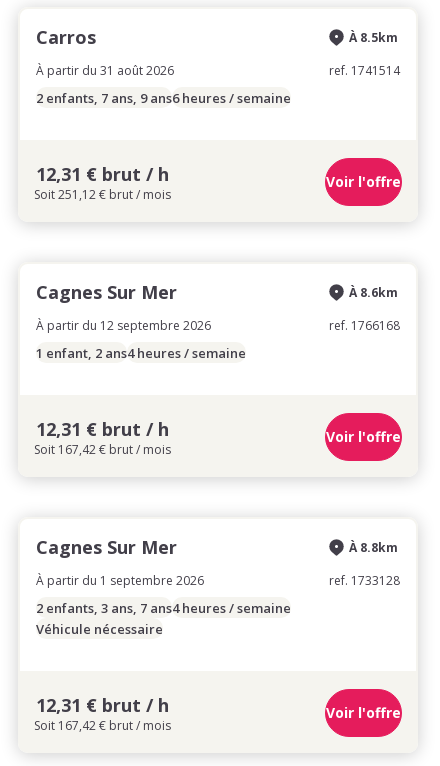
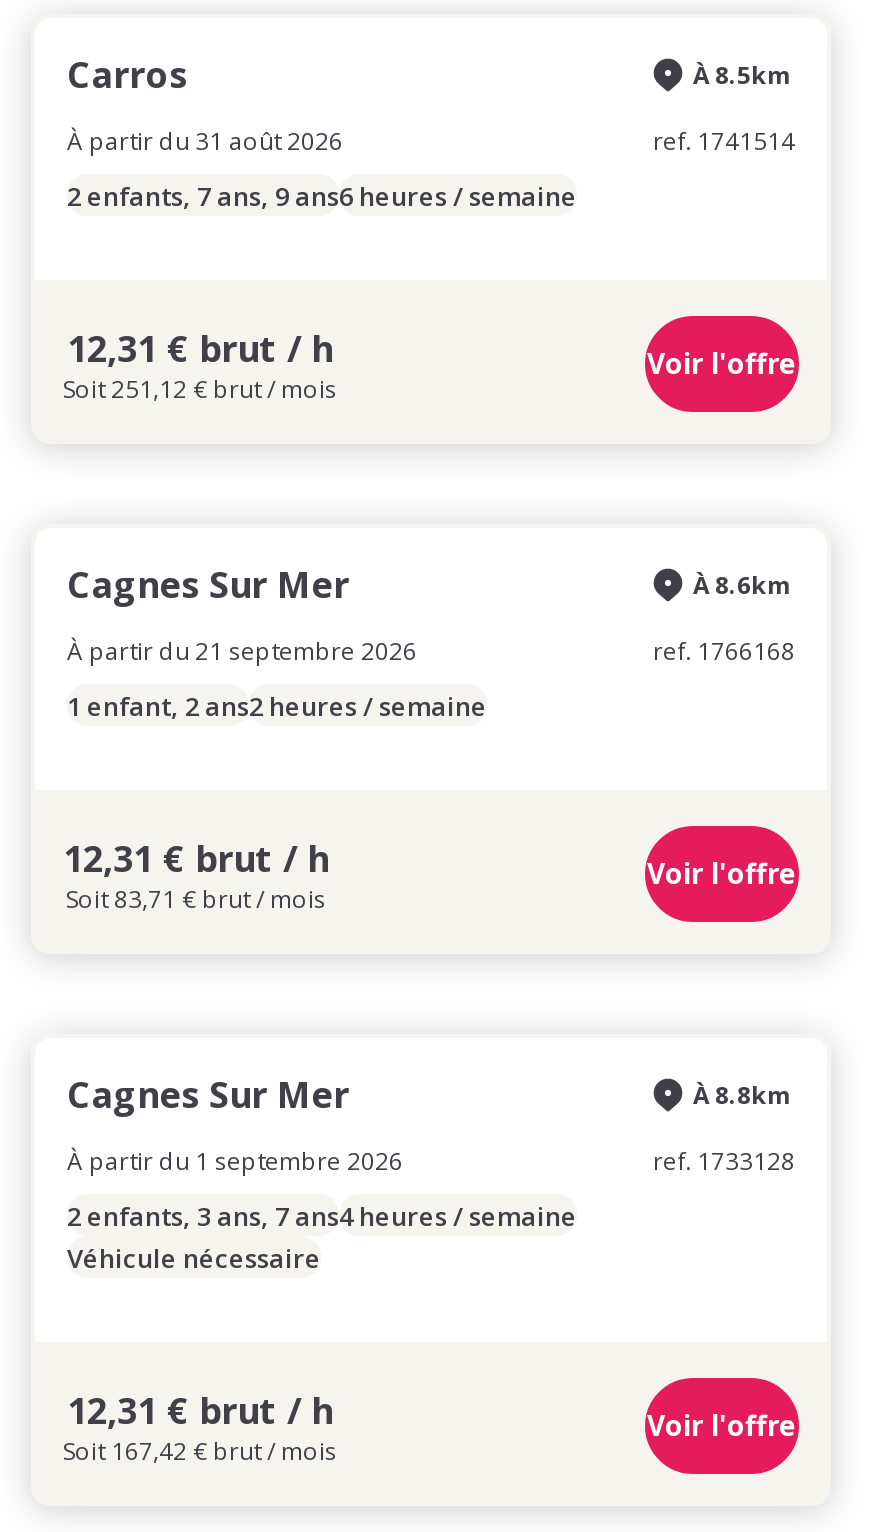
[36,317,211,334] À partir du 12 septembre 2026 -> [67,634,417,668] À partir du 21 septembre 2026
[36,343,246,361] 1 enfant, 2 ans4 heures / semaine -> [67,687,487,723] 1 enfant, 2 ans2 heures / semaine
[34,440,171,457] Soit 167,42 € brut / mois -> [66,881,326,915] Soit 83,71 € brut / mois

